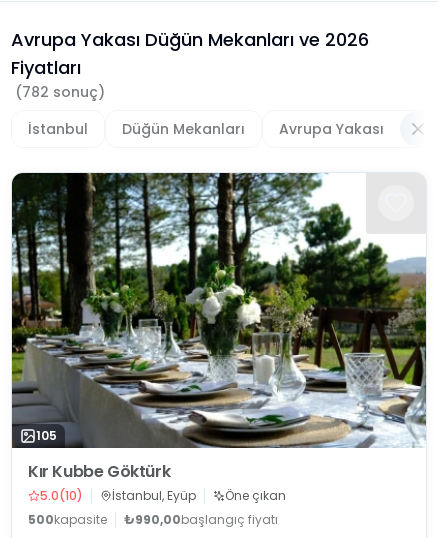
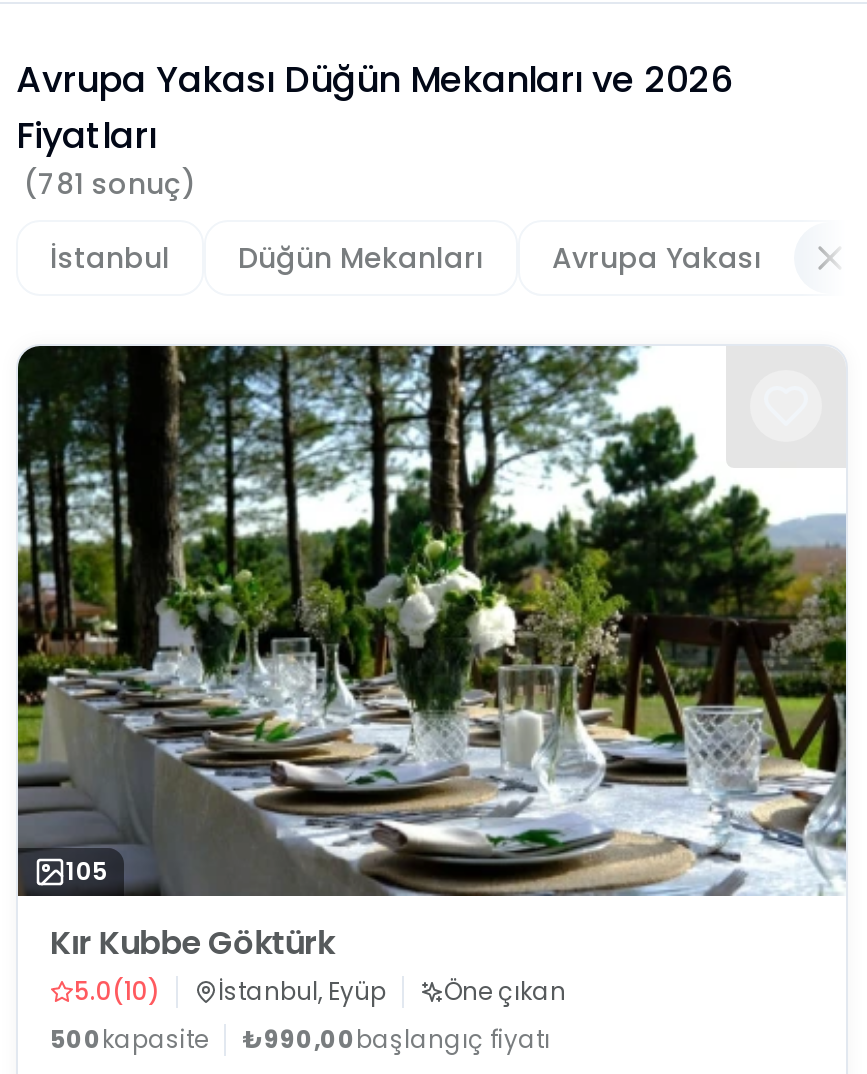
[15,82,105,102] (782 sonuç) -> [24,164,196,204] (781 sonuç)

